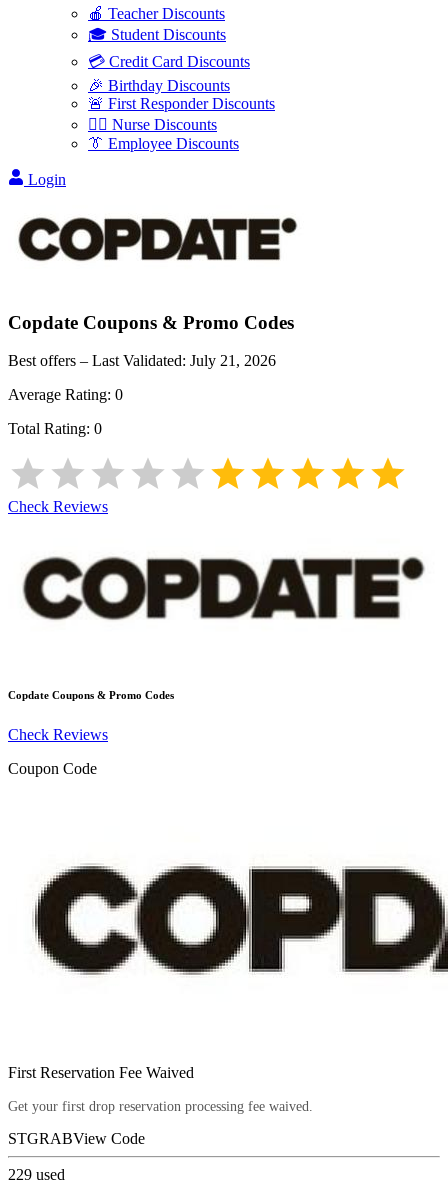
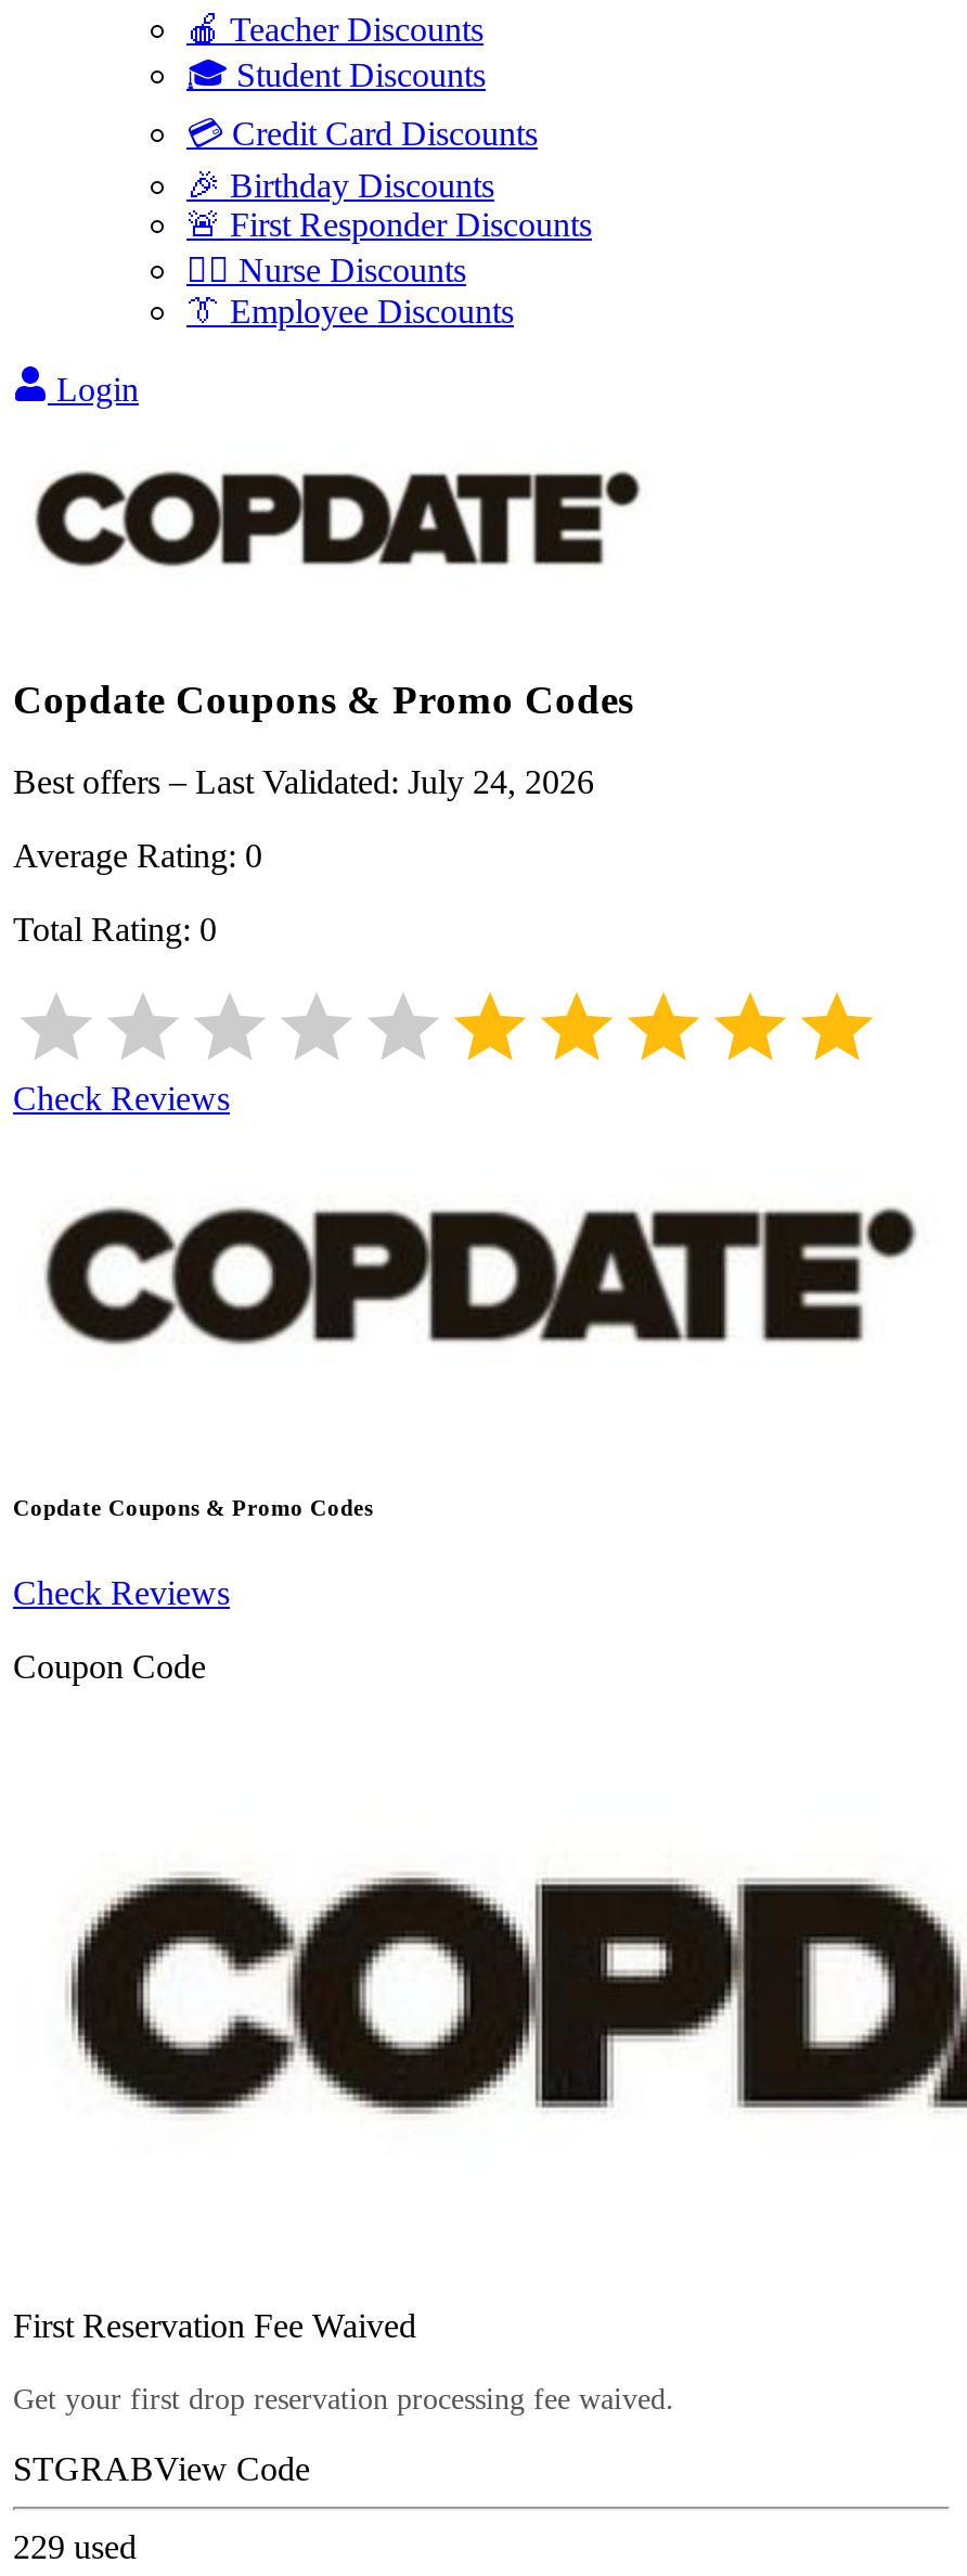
[8,352,276,369] Best offers – Last Validated: July 21, 2026 -> [13,764,594,801] Best offers – Last Validated: July 24, 2026

